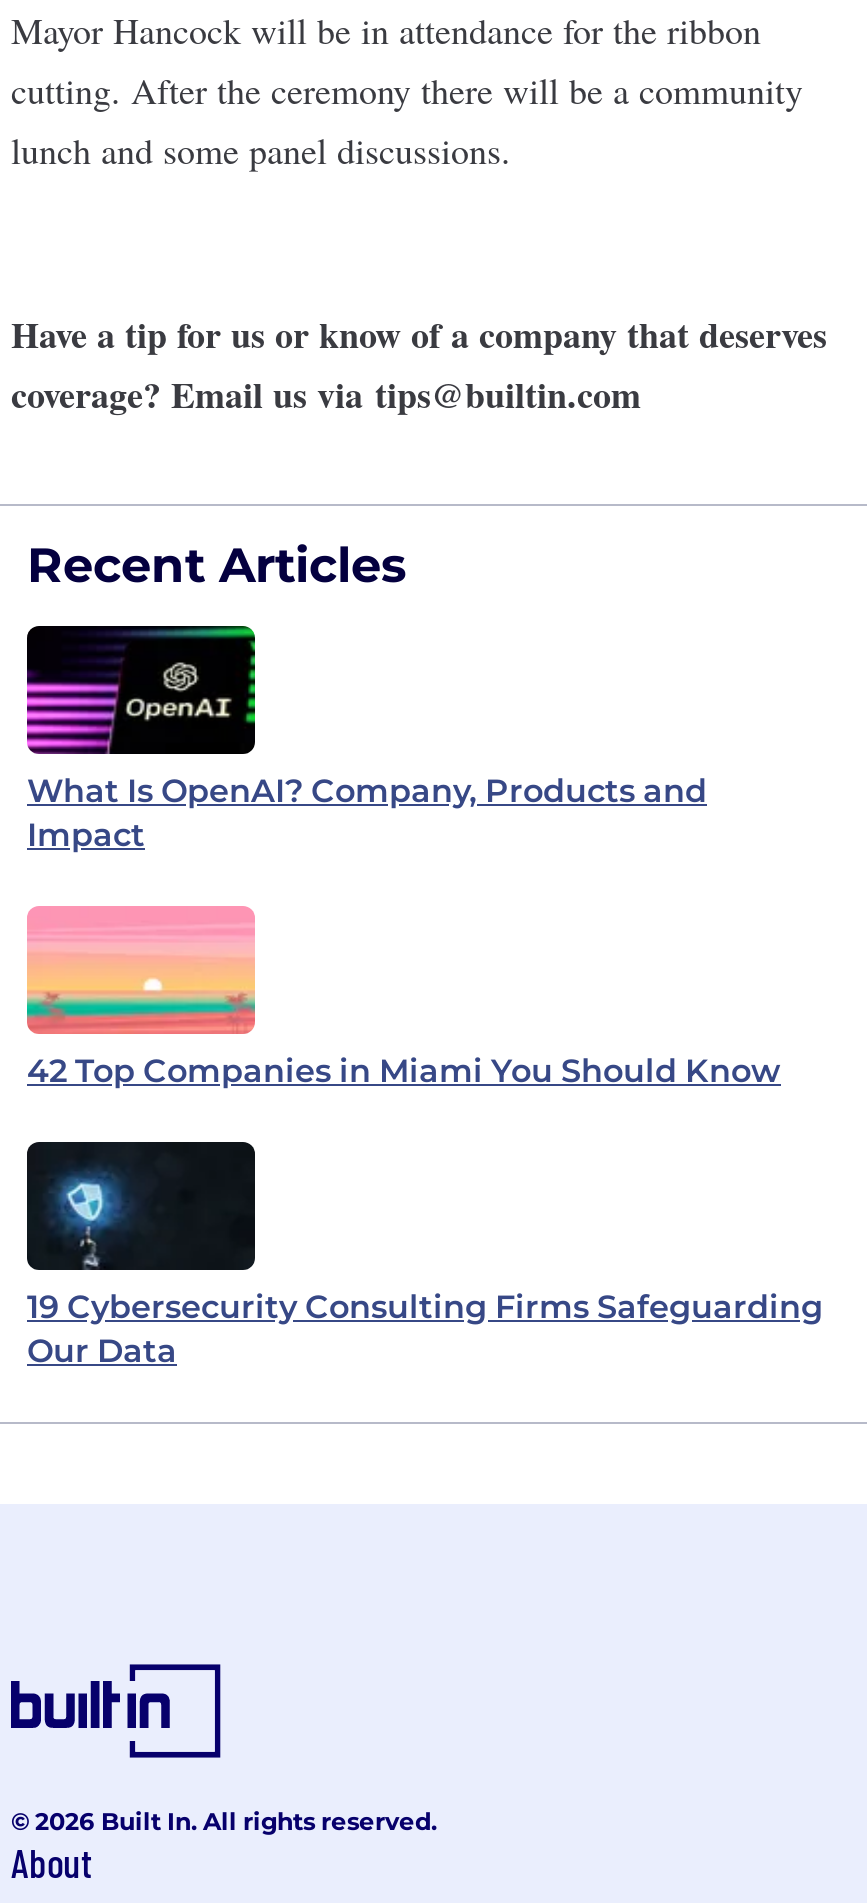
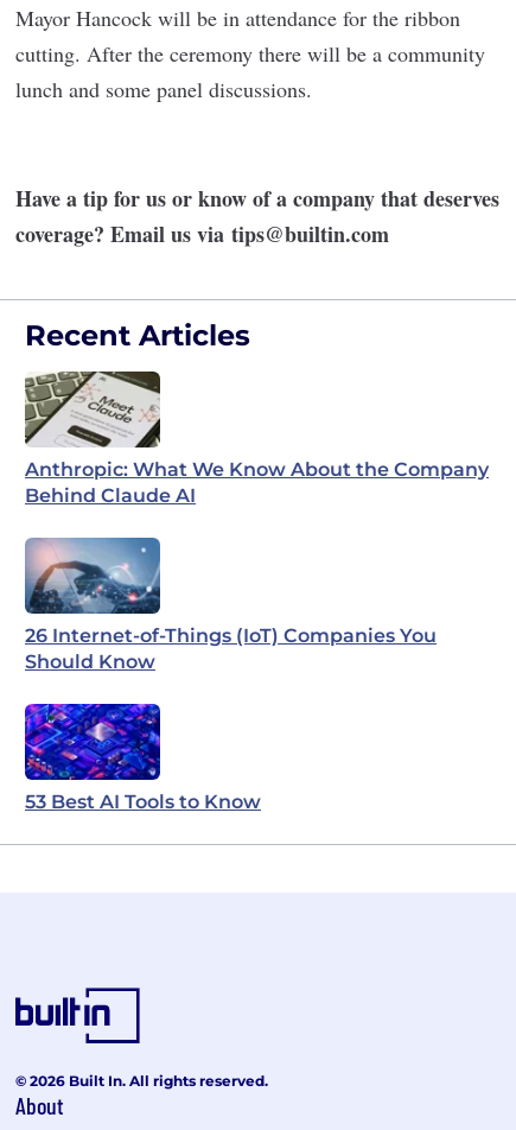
[25,624,707,854] [image] | What Is OpenAI? Company, Products and | Impact -> [24,370,489,507] [image] | Anthropic: What We Know About the Company | Behind Claude AI
[25,906,781,1090] [image] | 42 Top Companies in Miami You Should Know -> [24,537,437,673] [image] | 26 Internet-of-Things (IoT) Companies You | Should Know
[25,1150,823,1370] [image] | 19 Cybersecurity Consulting Firms Safeguarding | Our Data -> [24,683,261,813] [image] | 53 Best AI Tools to Know

